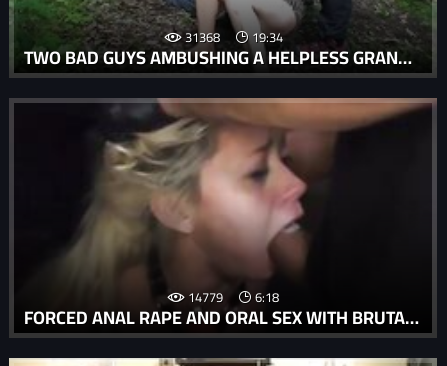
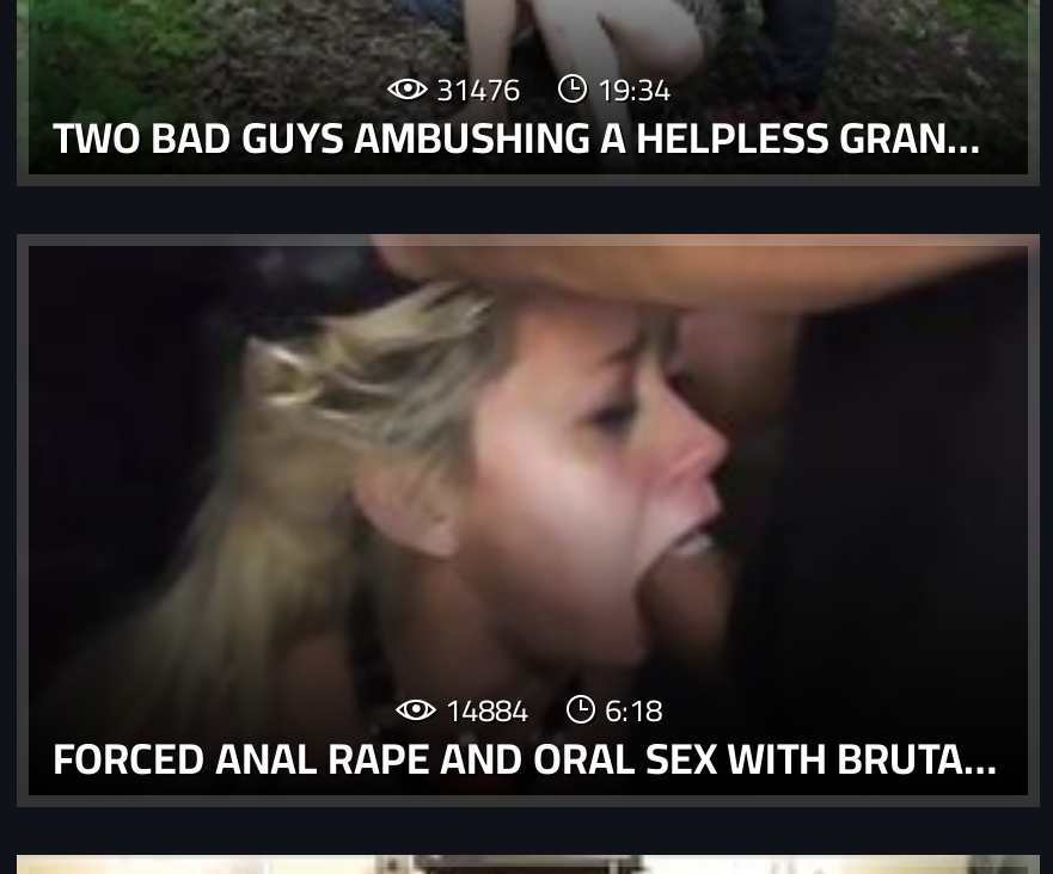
[184,24,282,48] 31368 19:34 -> [436,59,671,116] 31476 19:34
[188,285,279,309] 14779 6:18 -> [445,681,662,738] 14884 6:18

